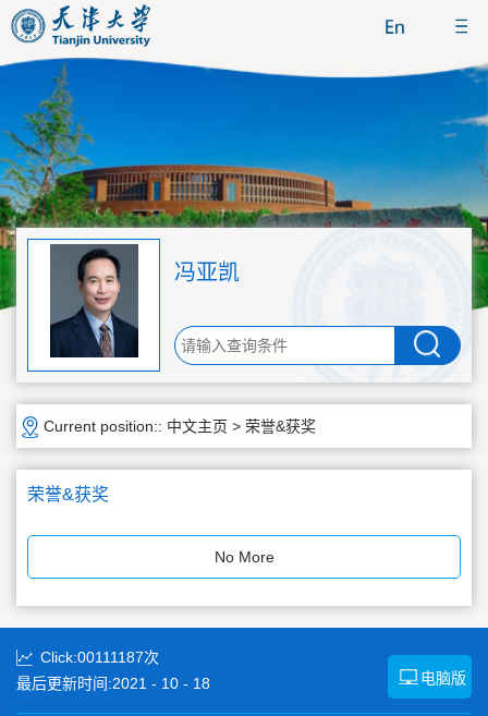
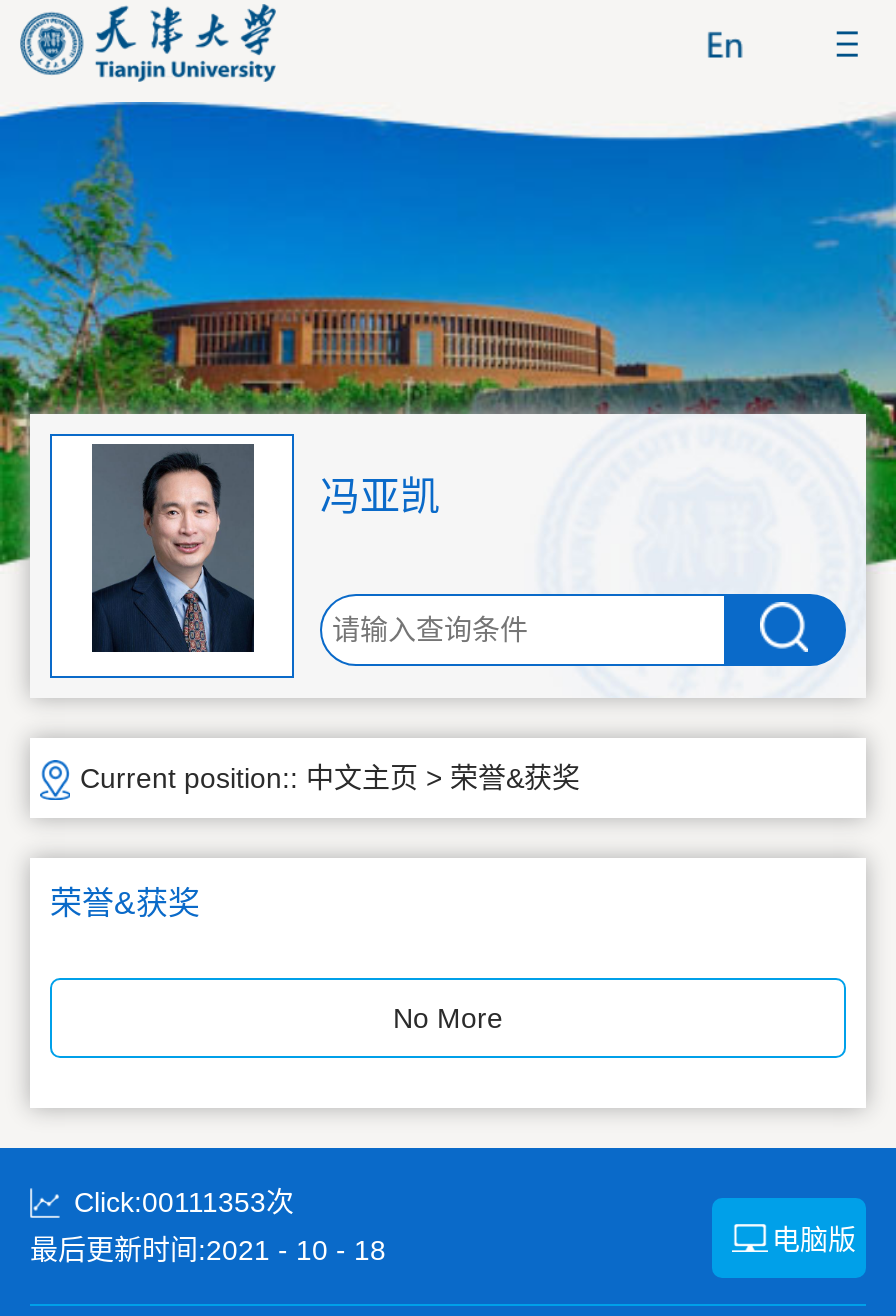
[40,649,159,666] Click:00111187次 -> [74,1186,294,1218] Click:00111353次

